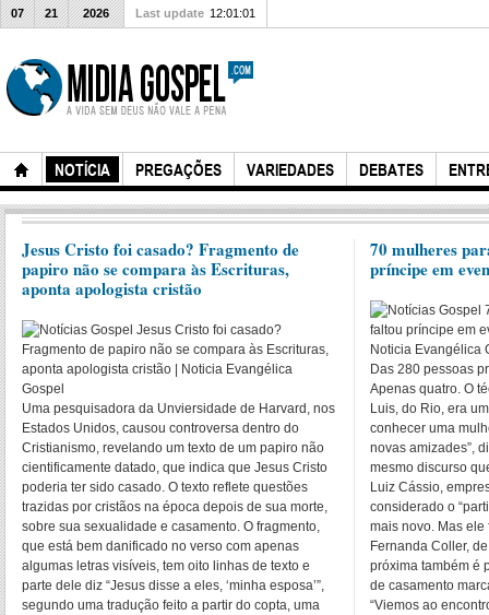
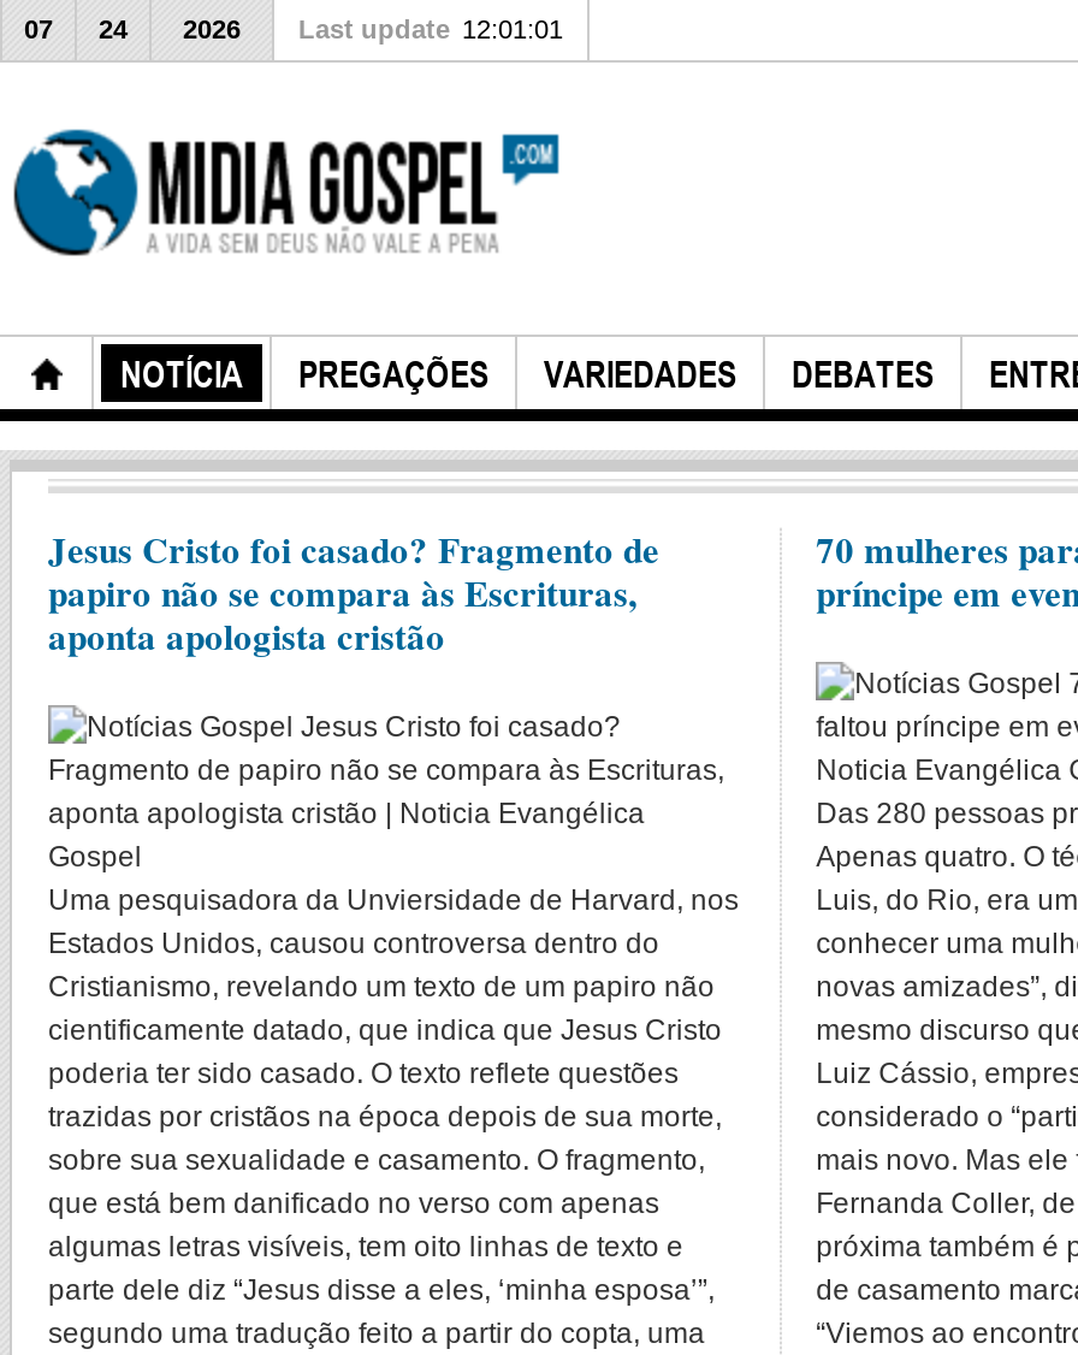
[11,7,255,20] 07 21 2026 Last update 12:01:01 -> [24,14,563,43] 07 24 2026 Last update 12:01:01

